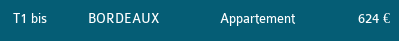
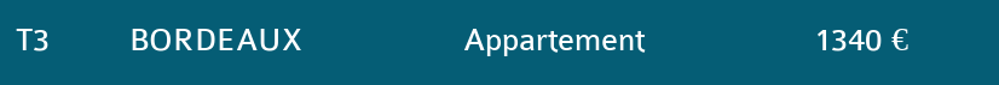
[13,11,47,26] T1 bis -> [16,22,50,57] T3
[358,11,390,26] 624 € -> [814,22,908,57] 1340 €

